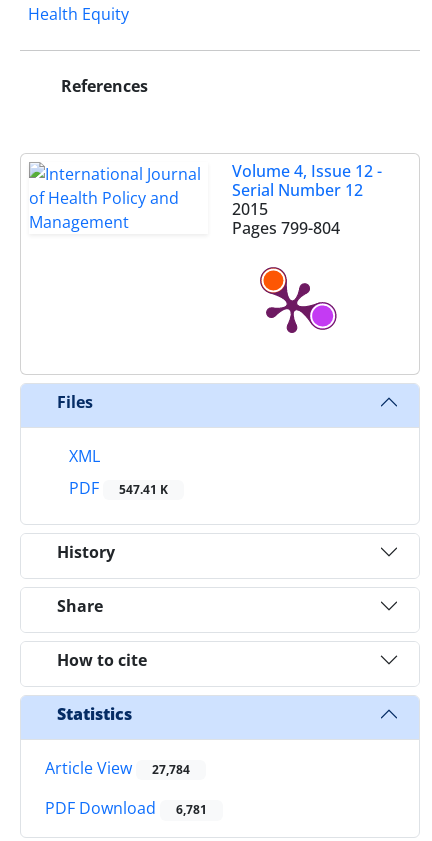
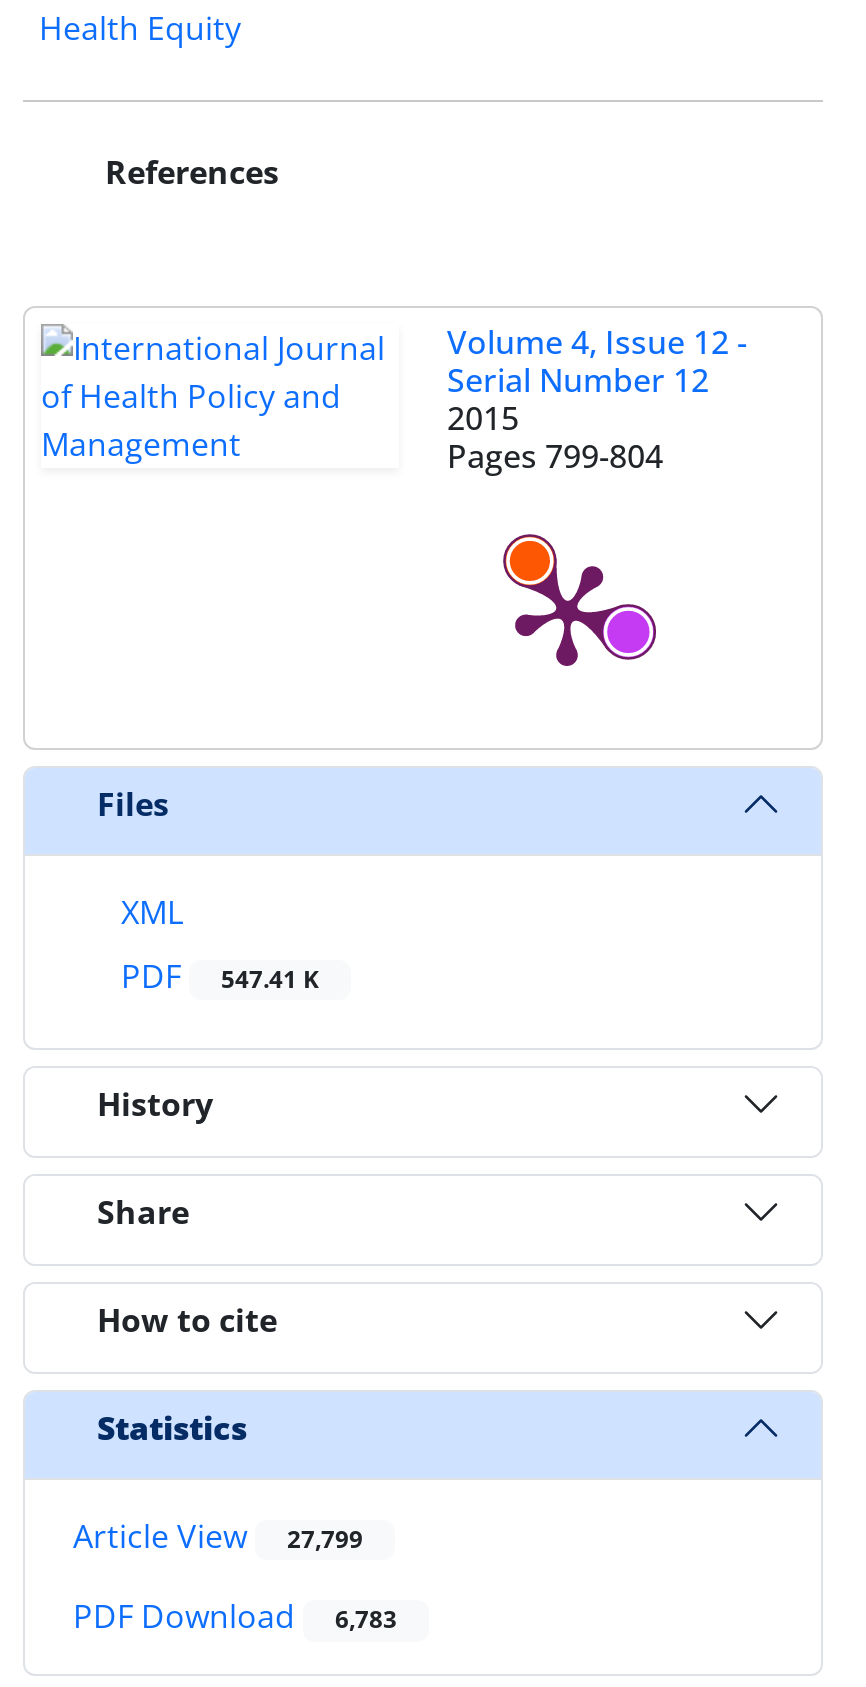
[45,757,190,779] Article View 27,784 -> [73,1514,363,1558] Article View 27,799
[45,797,207,819] PDF Download 6,781 -> [73,1595,397,1639] PDF Download 6,783

